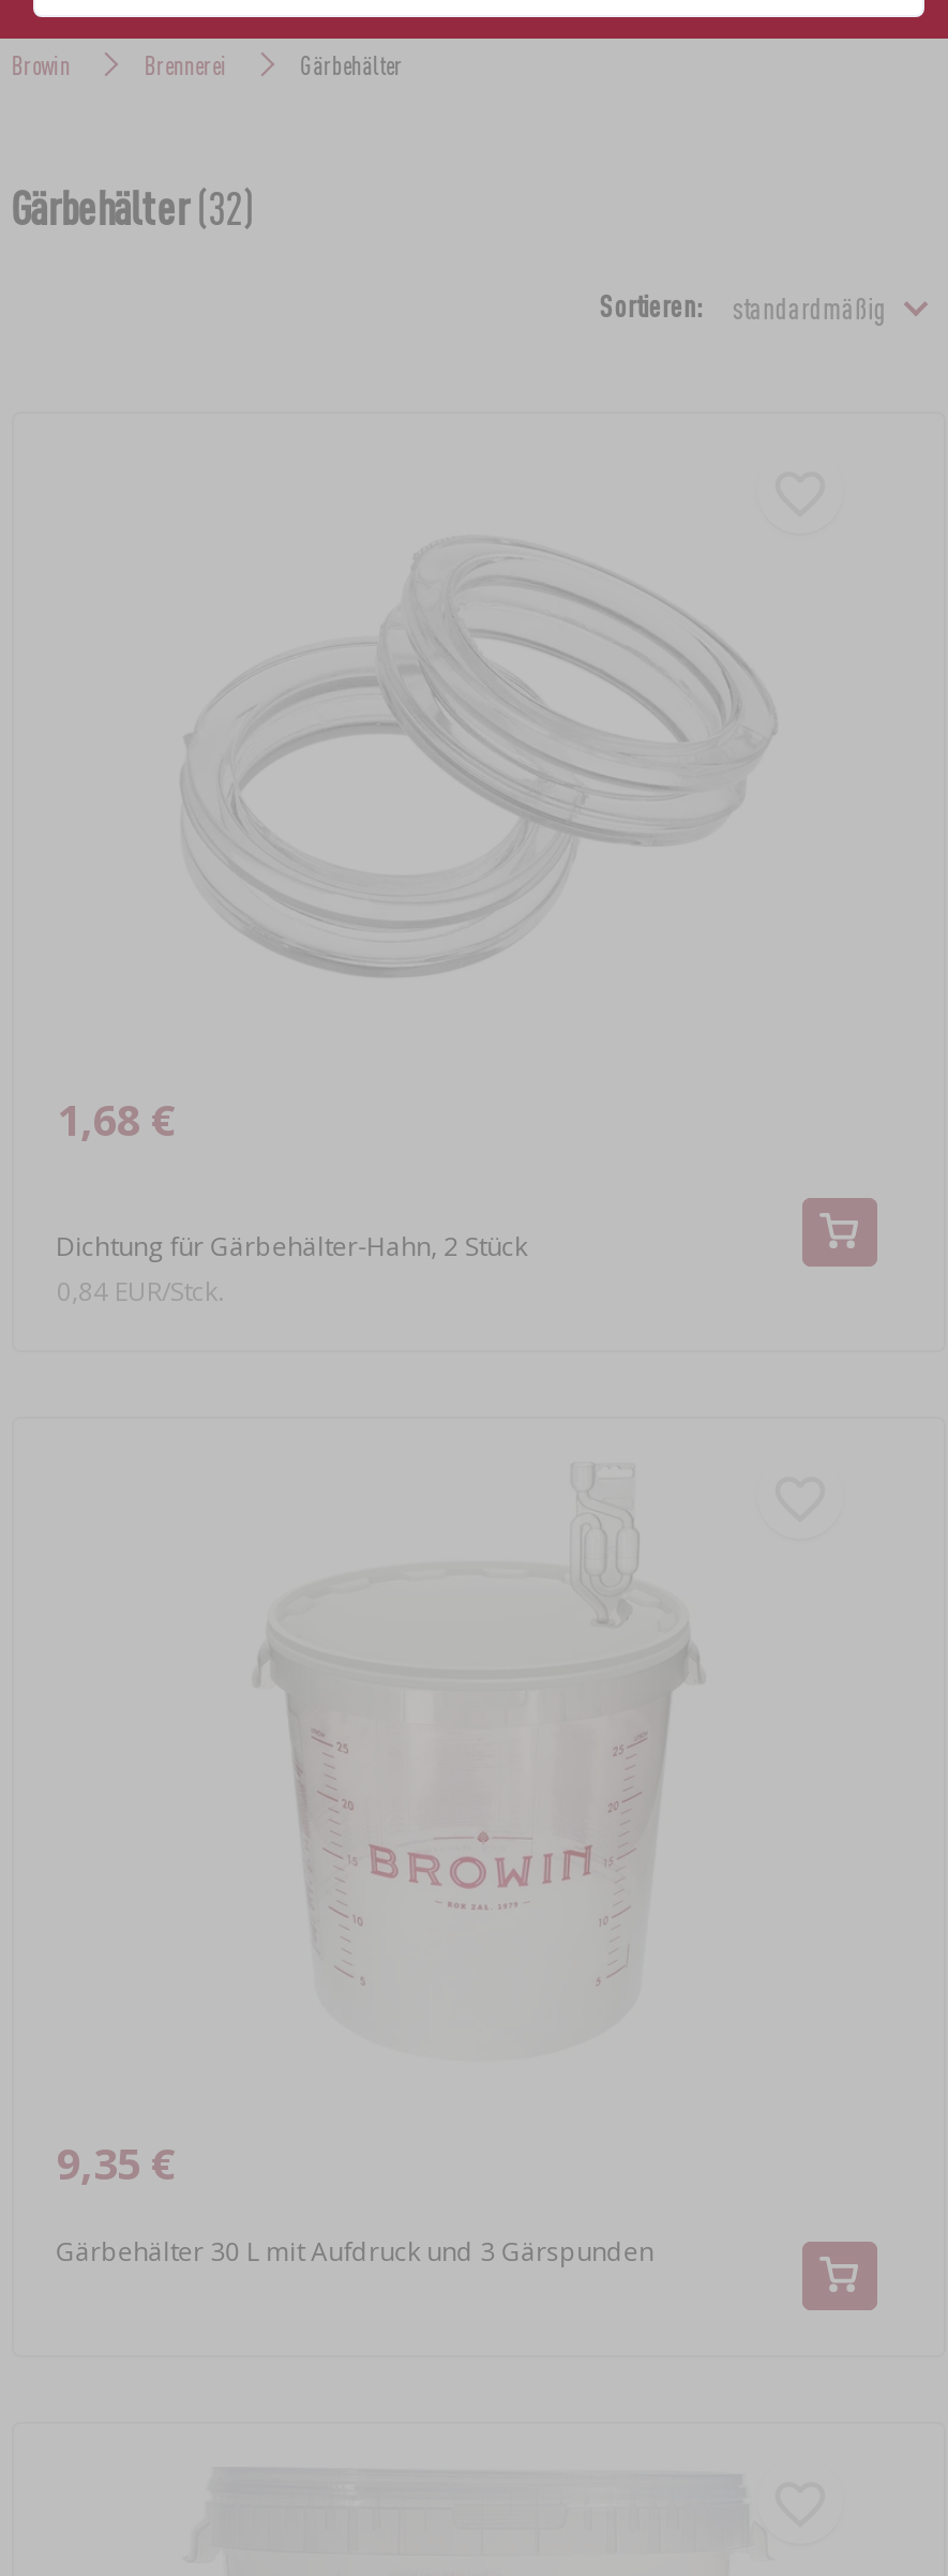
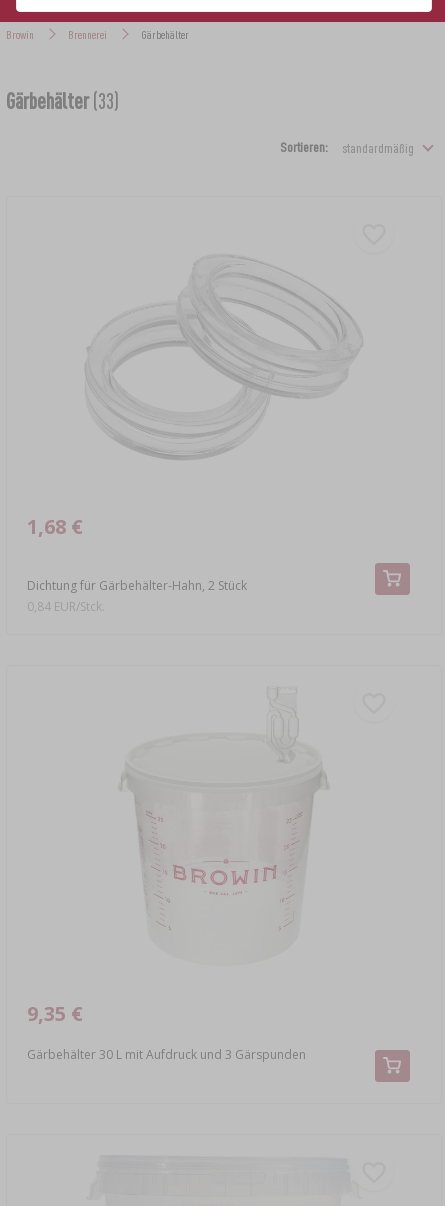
[11,179,253,233] Gärbehälter(32) -> [6,88,119,113] Gärbehälter(33)

